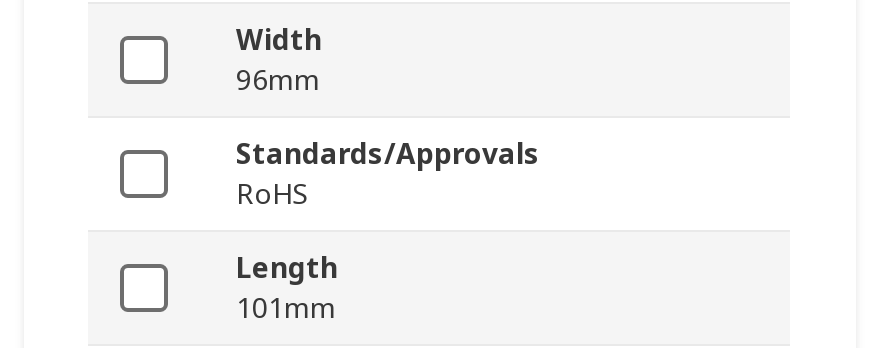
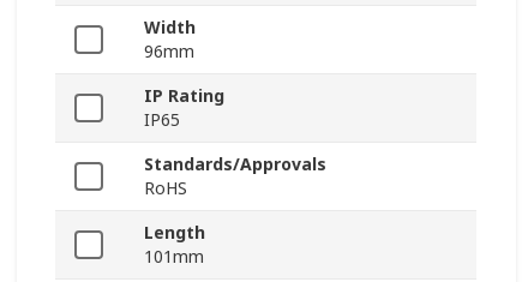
none -> [144,85,224,131] IP Rating | IP65

